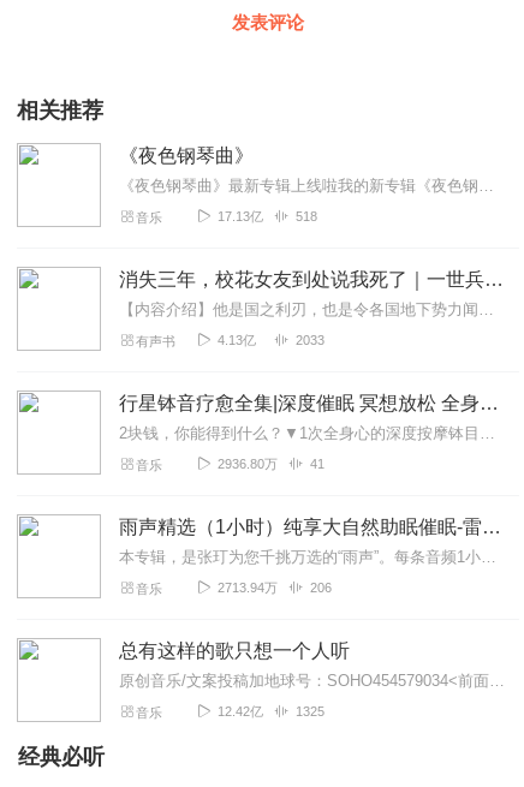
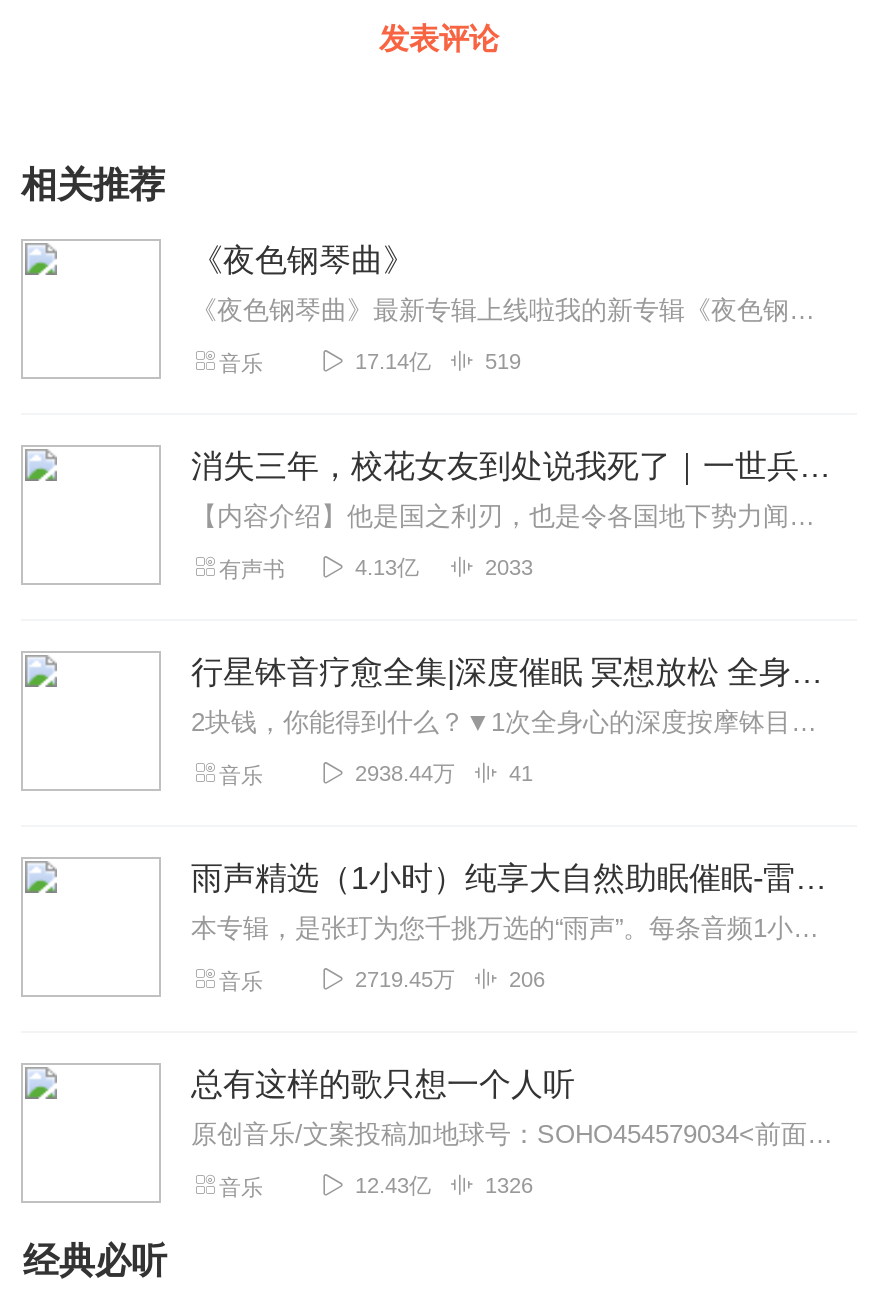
[218,209,263,223] 17.13亿 -> [355,349,431,373] 17.14亿
[296,209,317,223] 518 -> [485,349,521,373] 519
[218,457,278,471] 2936.80万 -> [355,761,455,785] 2938.44万
[218,580,278,595] 2713.94万 -> [355,967,455,991] 2719.45万
[218,704,263,719] 12.42亿 -> [355,1173,431,1197] 12.43亿
[296,704,324,719] 1325 -> [485,1173,533,1197] 1326

